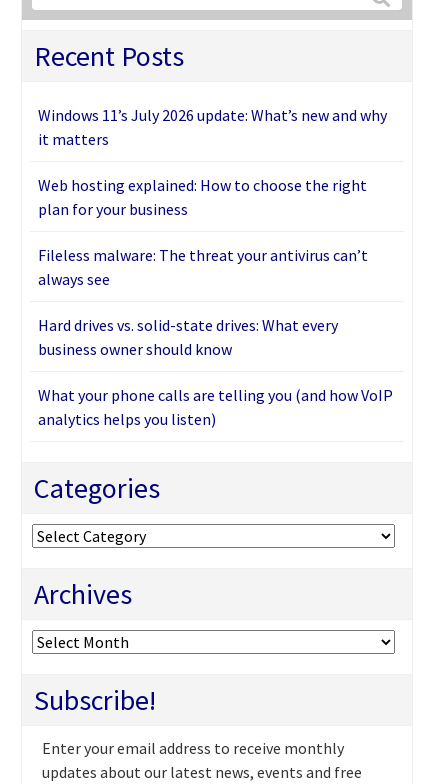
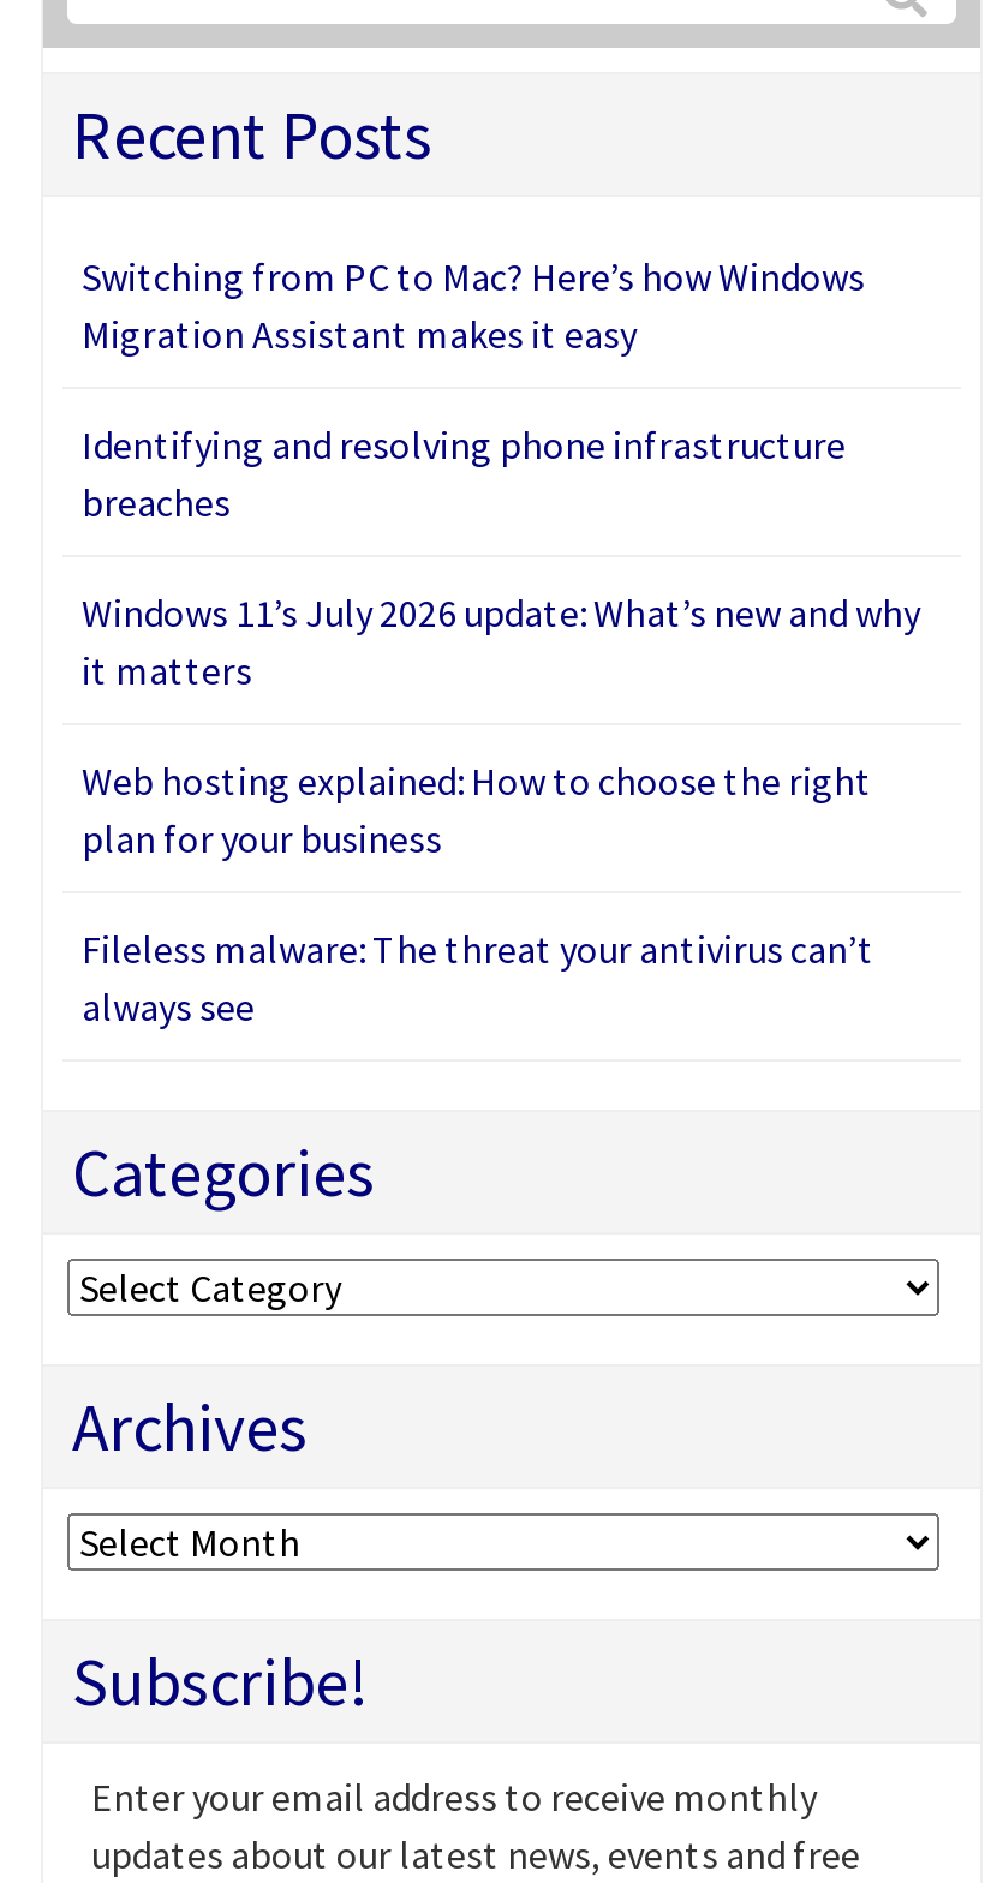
none -> [82,252,865,526] Switching from PC to Mac? Here’s how Windows | Migration Assistant makes it easy | Identifying and resolving phone infrastructure | breaches
moved [38,105,387,289] -> [82,588,920,1030]: Windows 11’s July 2026 update: What’s new and why | it matters | Web hosting explained: How to choose the right | plan for your business | Fileless malware: The threat your antivirus can’t | always see
[38,315,393,429] Hard drives vs. solid-state drives: What every | business owner should know | What your phone calls are telling you (and how VoIP | analytics helps you listen) -> none

